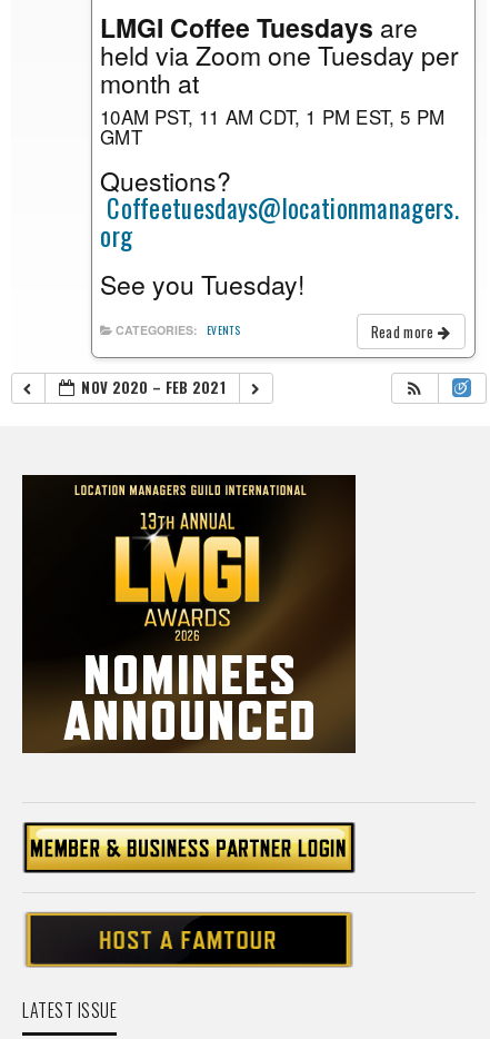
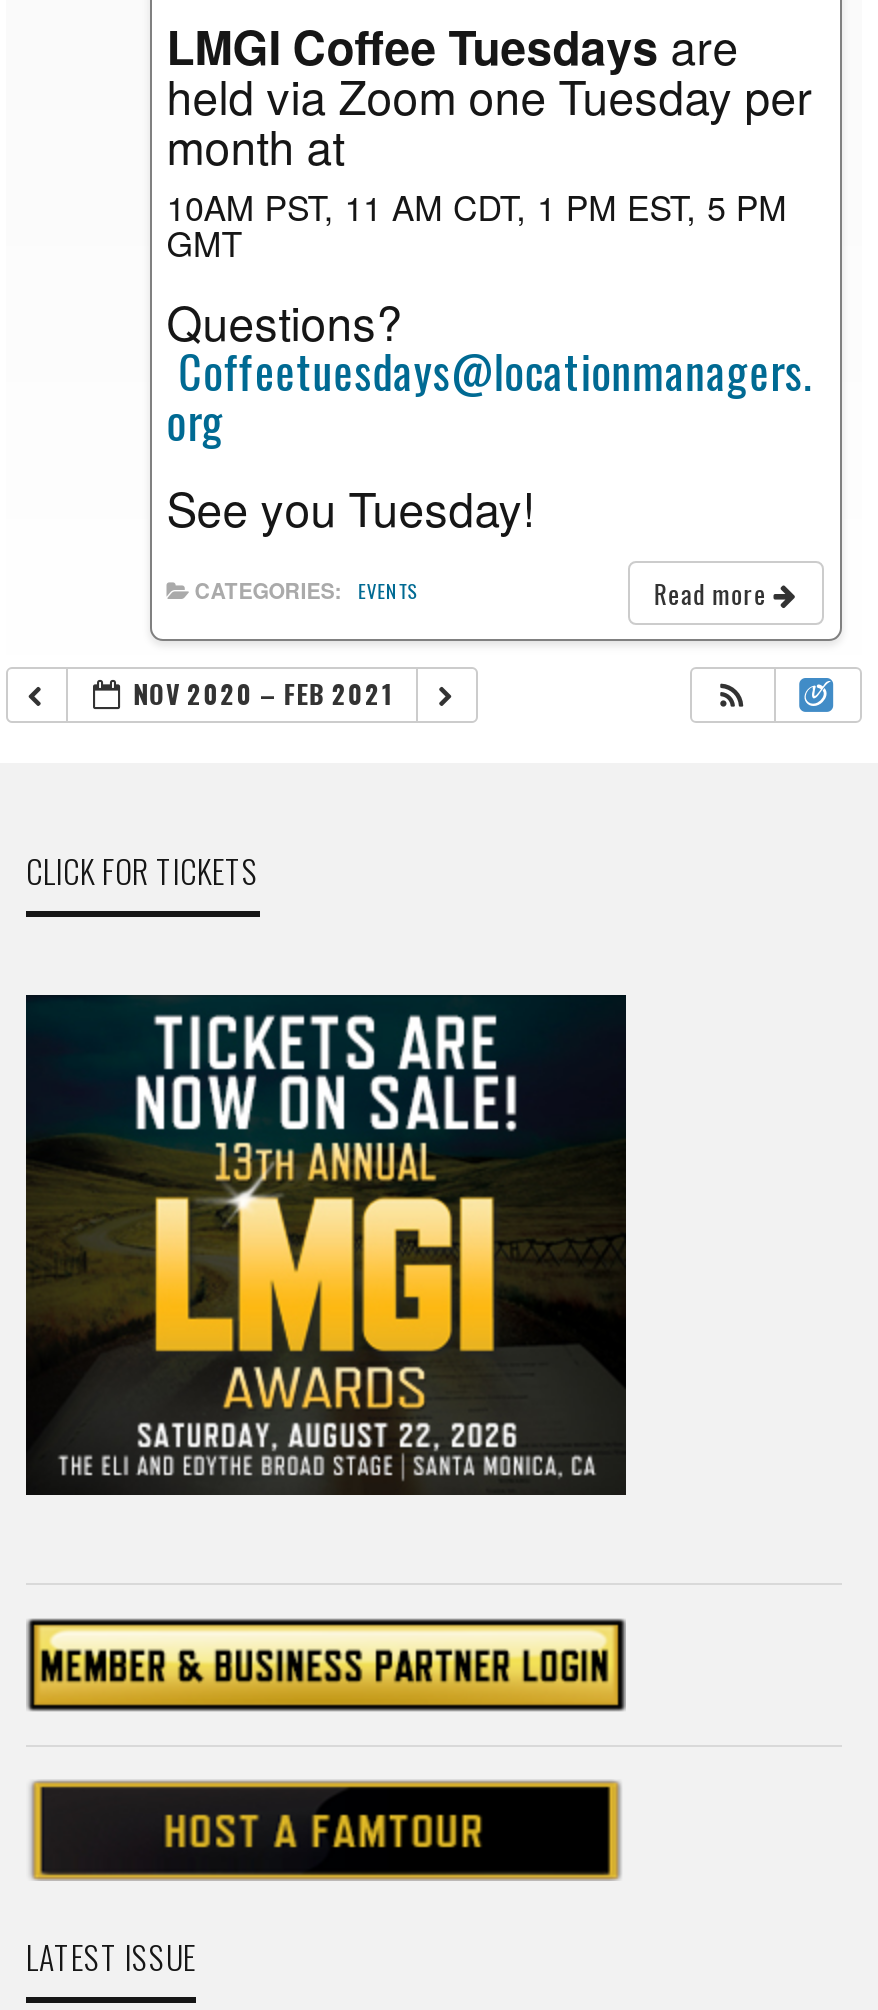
none -> [26,847,259,895] CLICK FOR TICKETS
[22,476,356,753] [image] -> [26,995,626,1495] [image]

